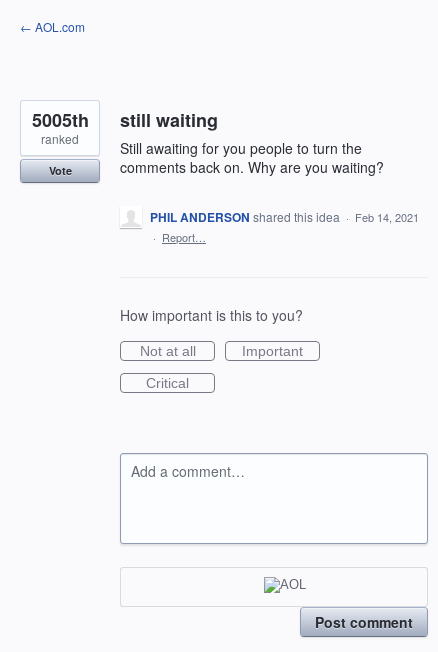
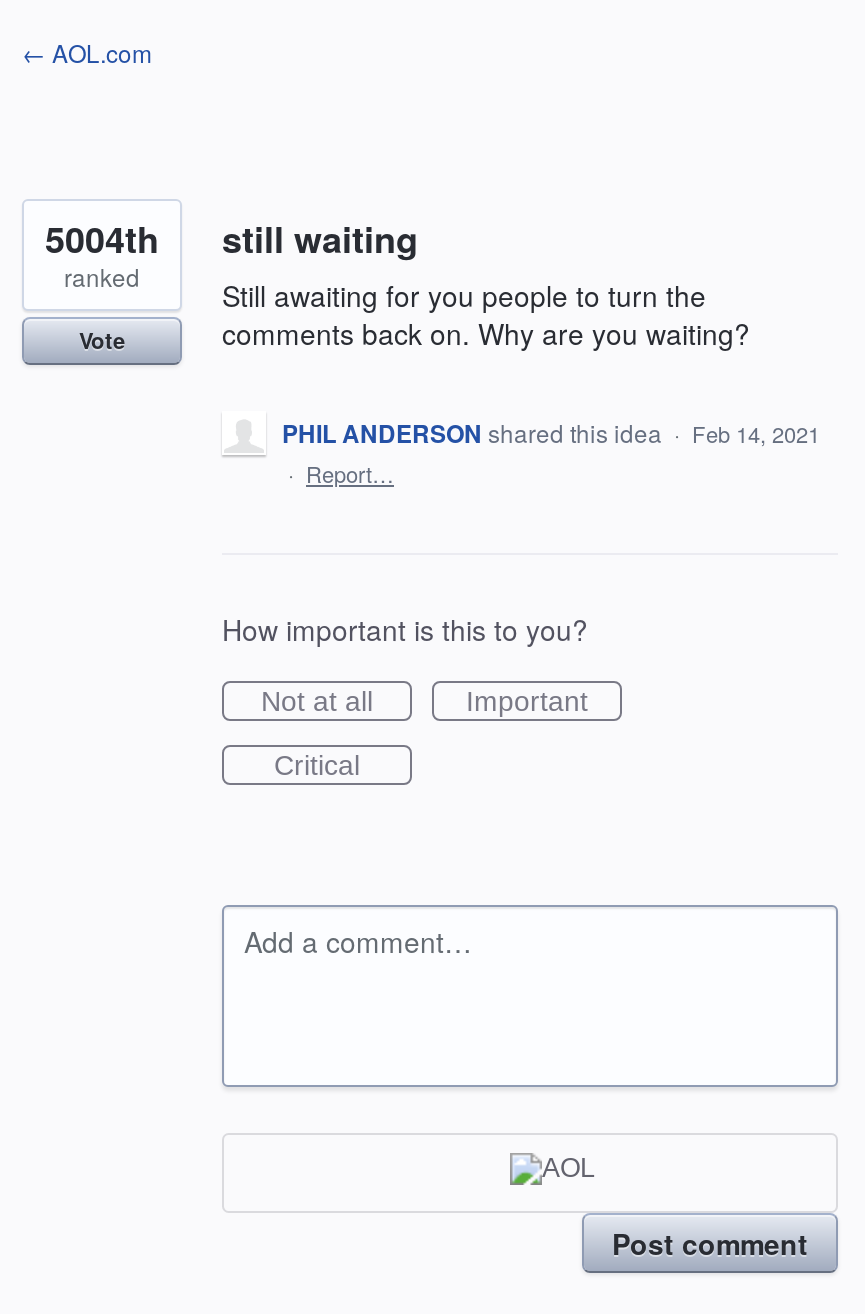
[31,107,218,133] 5005th still waiting -> [45,213,418,265] 5004th still waiting

